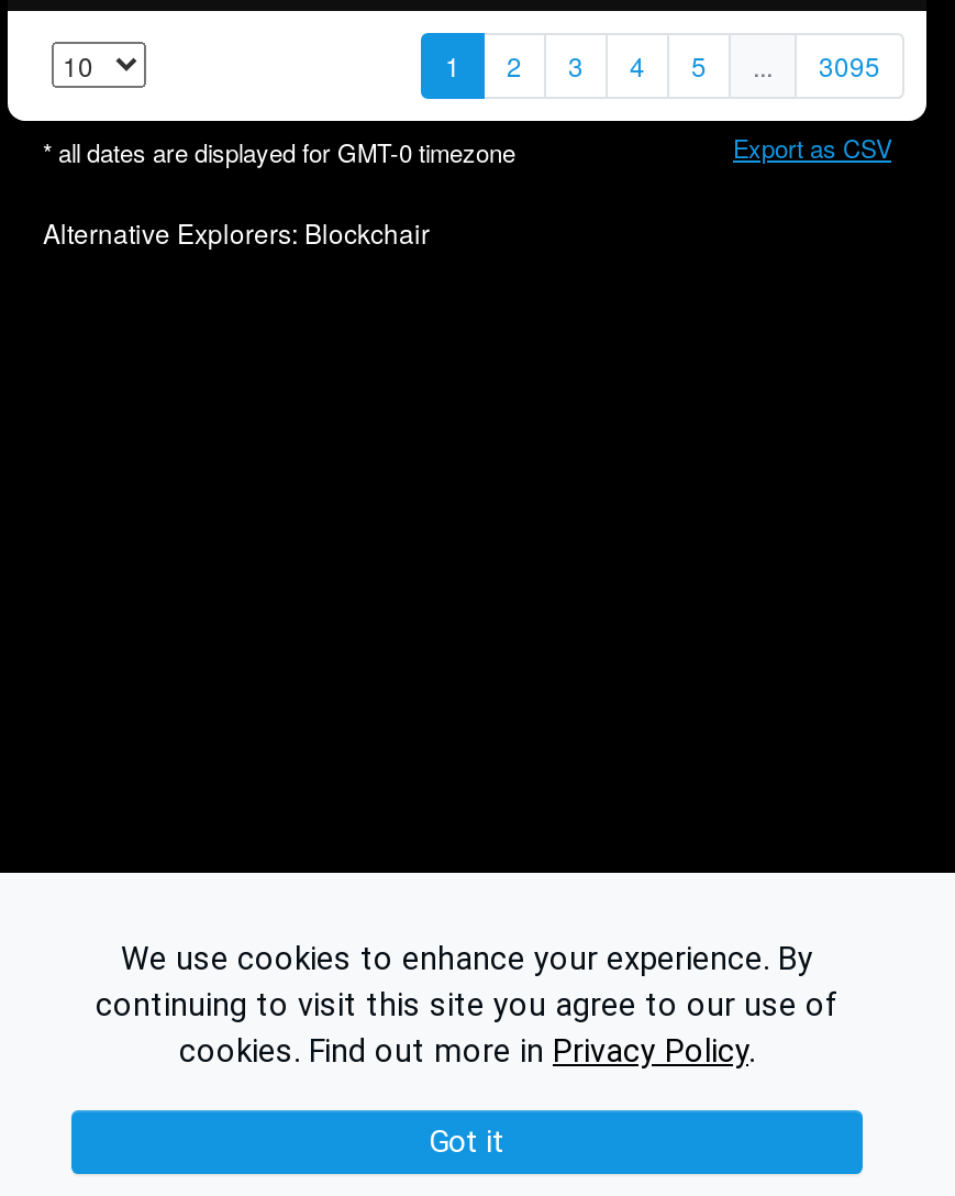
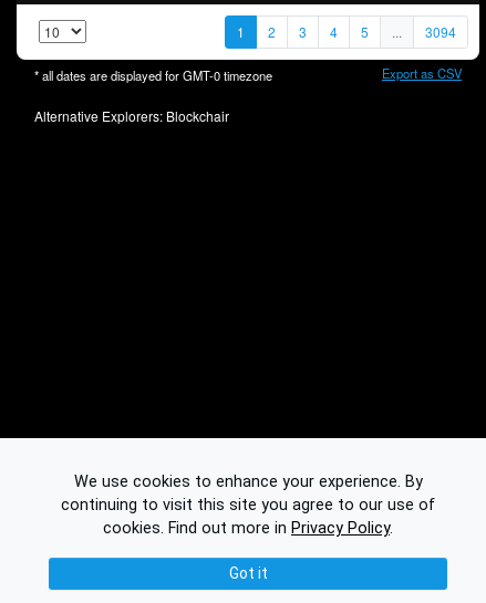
[819,45,880,82] 3095 -> [425,22,456,40] 3094

